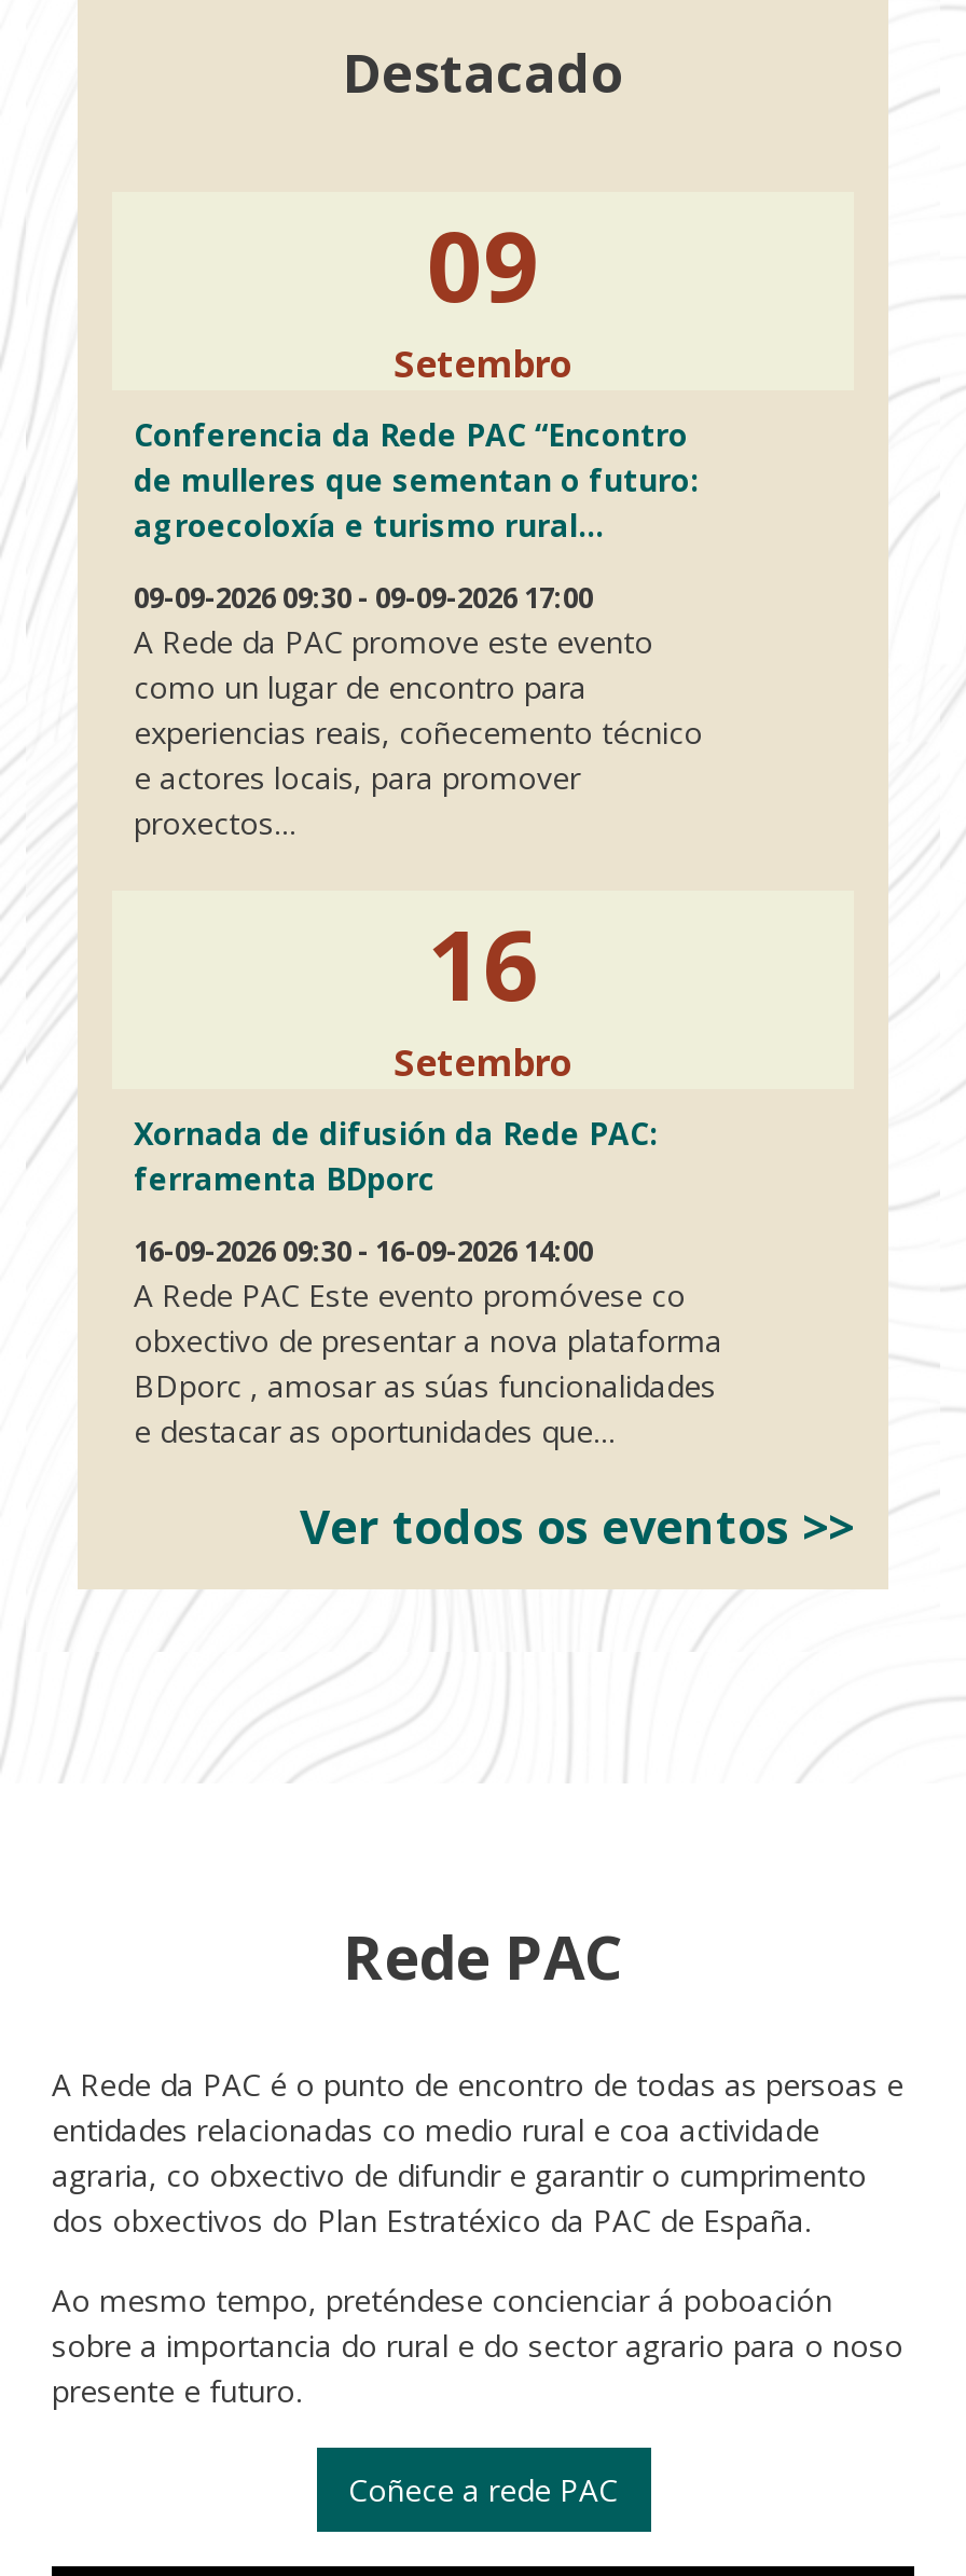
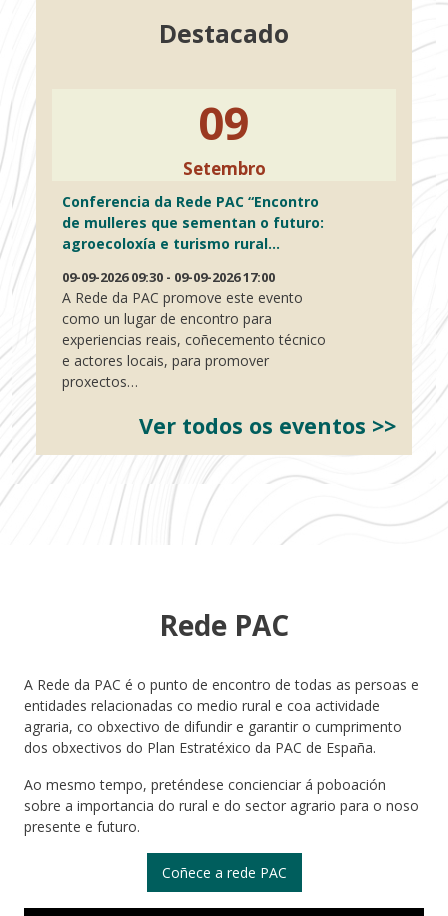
[134,898,722,1452] 16 | Setembro | Xornada de difusión da Rede PAC: | ferramenta BDporc | 16-09-2026 09:30 - 16-09-2026 14:00 | A Rede PAC Este evento promóvese co | obxectivo de presentar a nova plataforma | BDporc , amosar as súas funcionalidades | e destacar as oportunidades que… -> none

